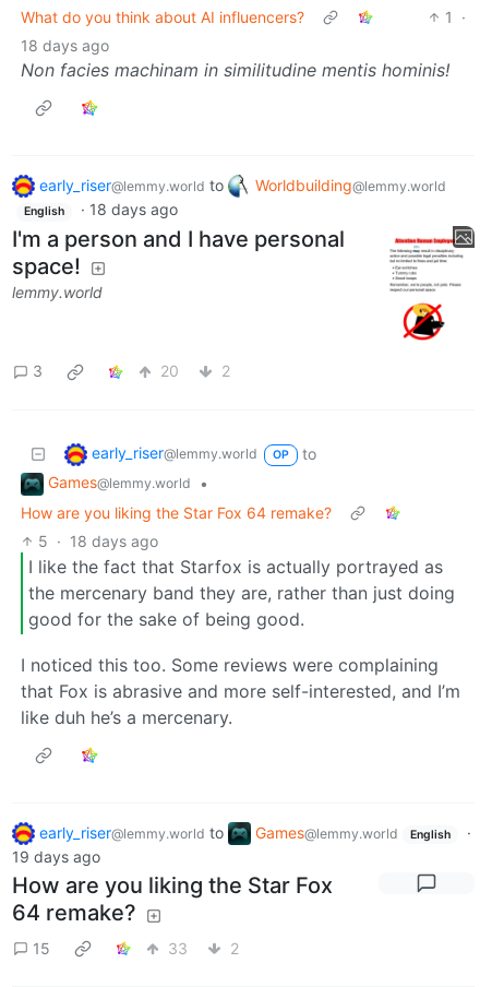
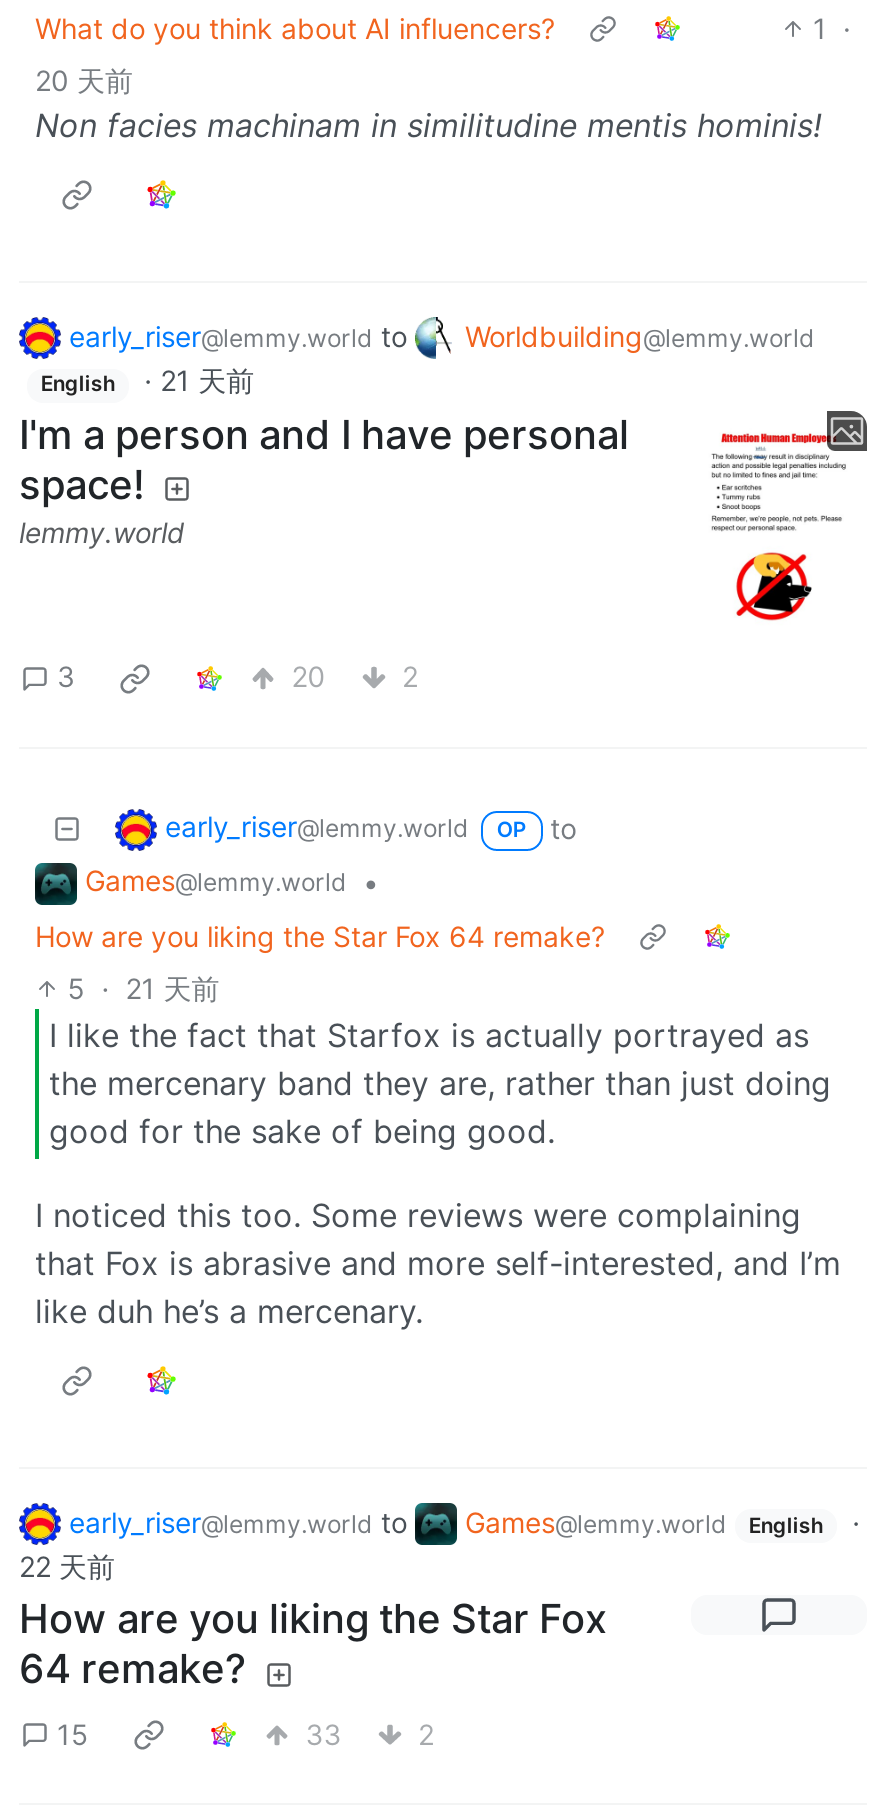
[21,36,109,54] 18 days ago -> [35,63,133,97] 20 天前
[24,200,177,219] English · 18 days ago -> [41,364,254,398] English · 21 天前
[38,531,158,550] 5 · 18 days ago -> [67,970,219,1004] 5 · 21 天前
[12,848,100,866] 19 days ago -> [19,1550,115,1584] 22 天前

